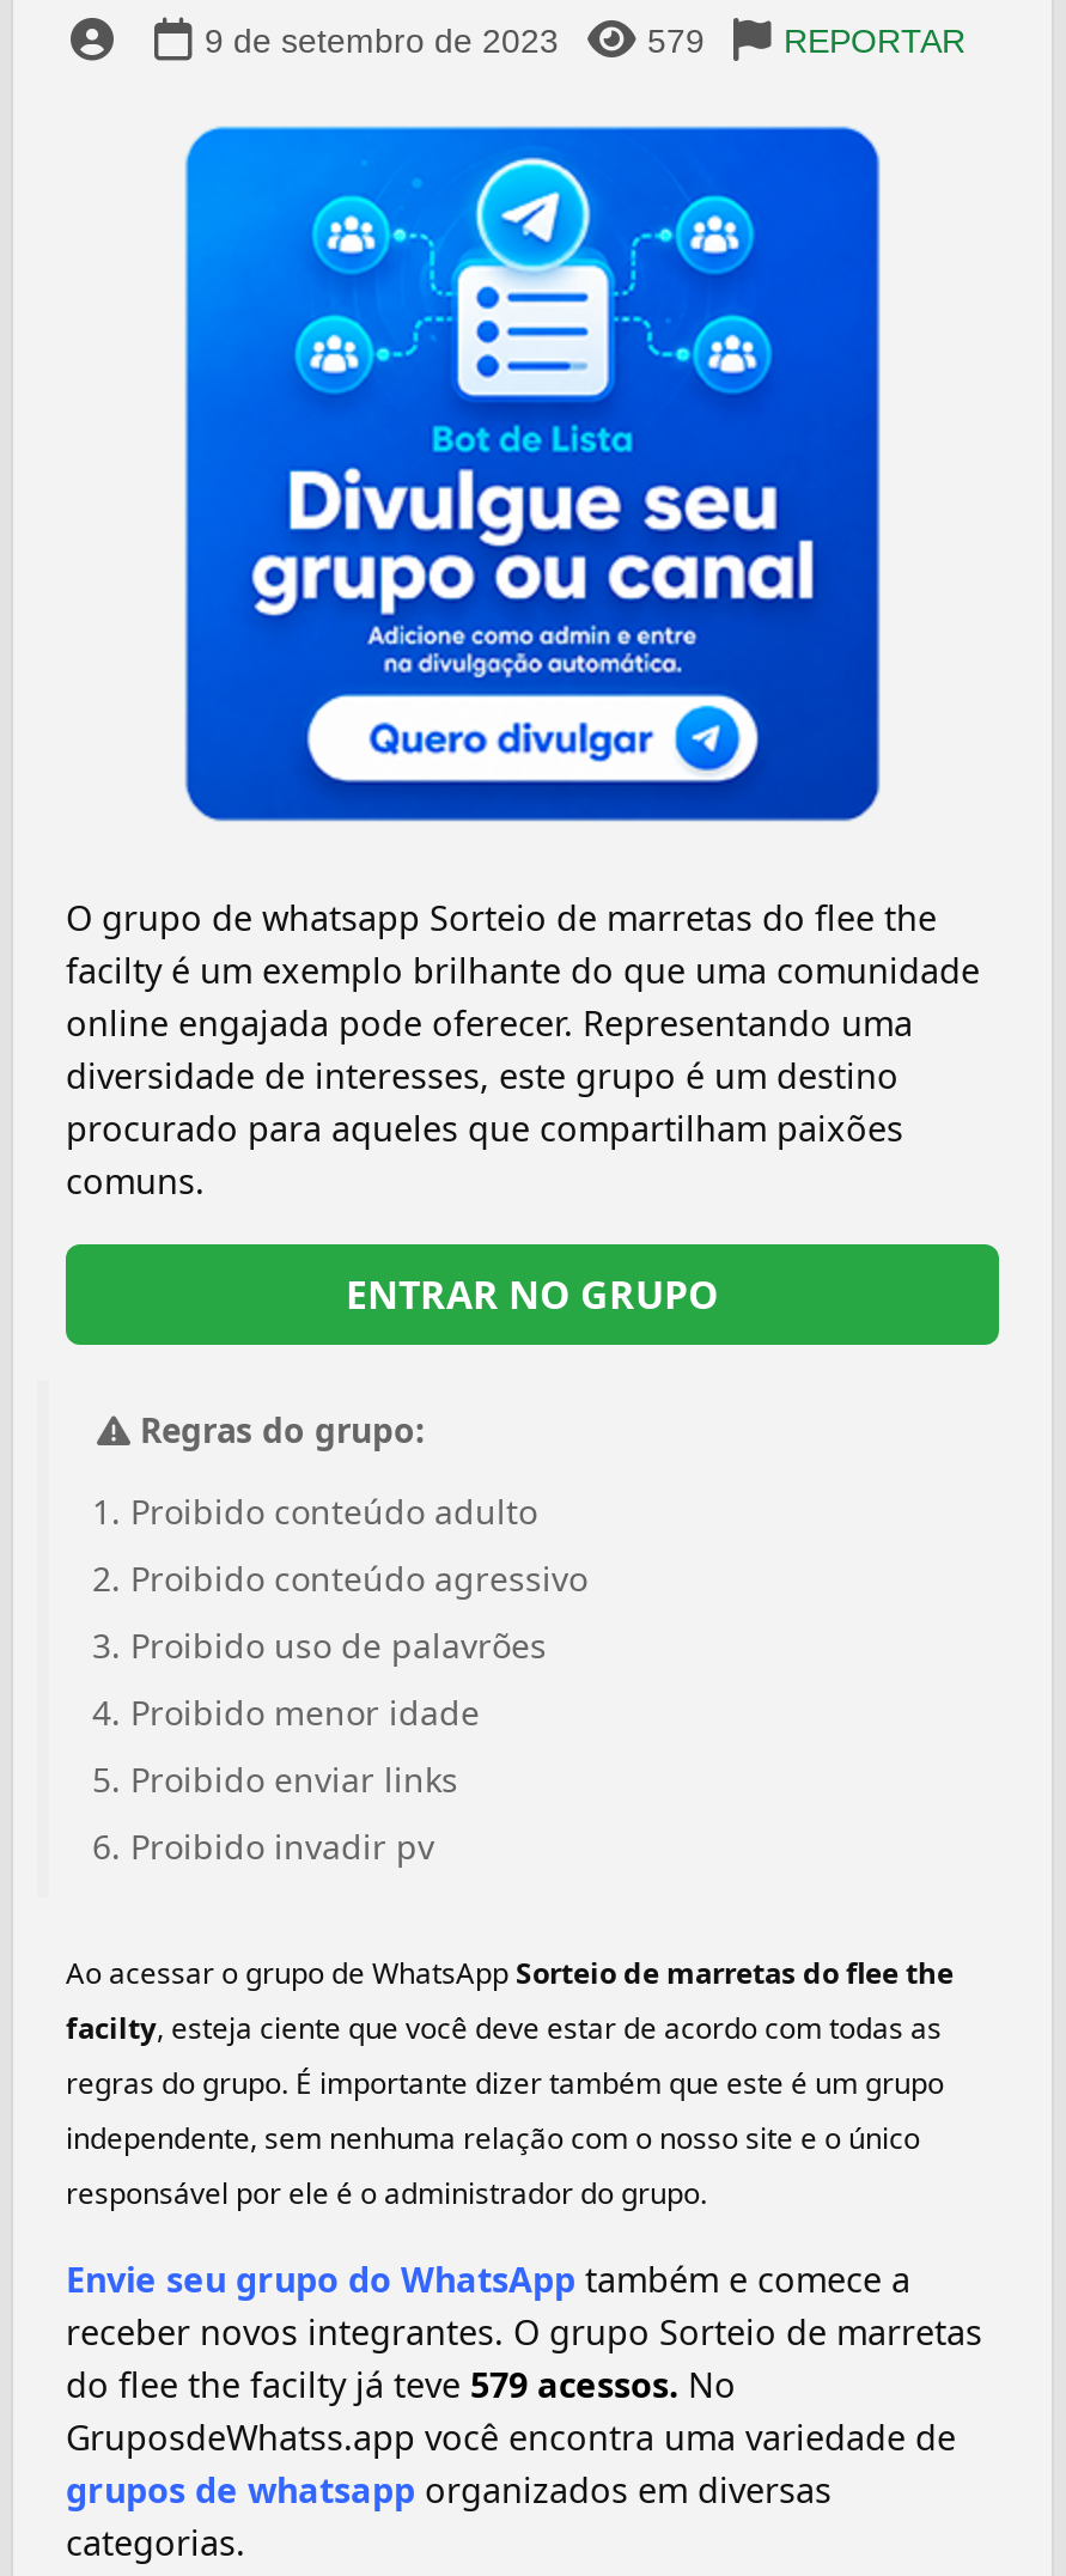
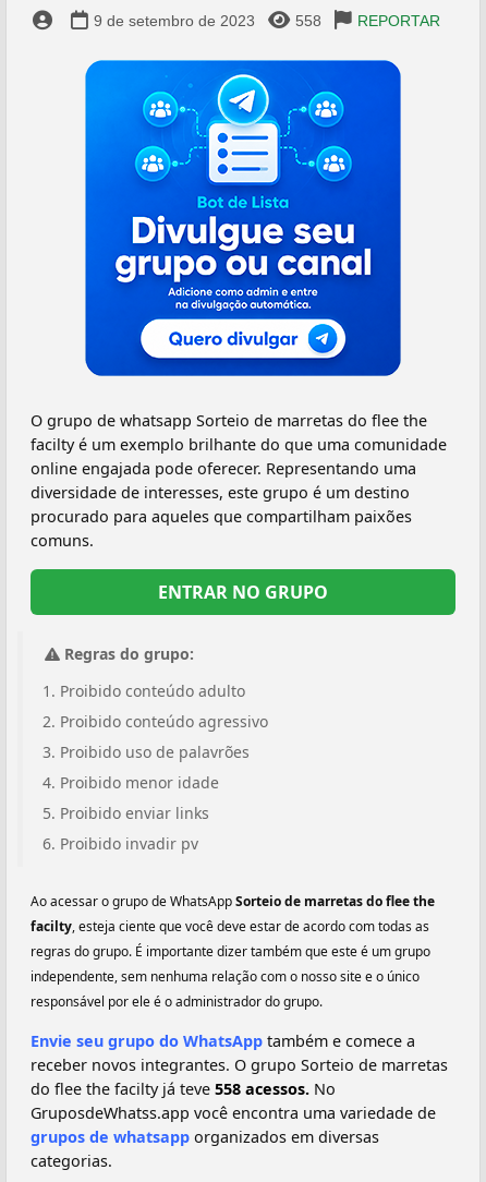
[647,22,705,60] 579 -> [295,12,321,29] 558
[66,2362,736,2408] do flee the facilty já teve 579 acessos. No -> [31,1079,336,1099] do flee the facilty já teve 558 acessos. No

